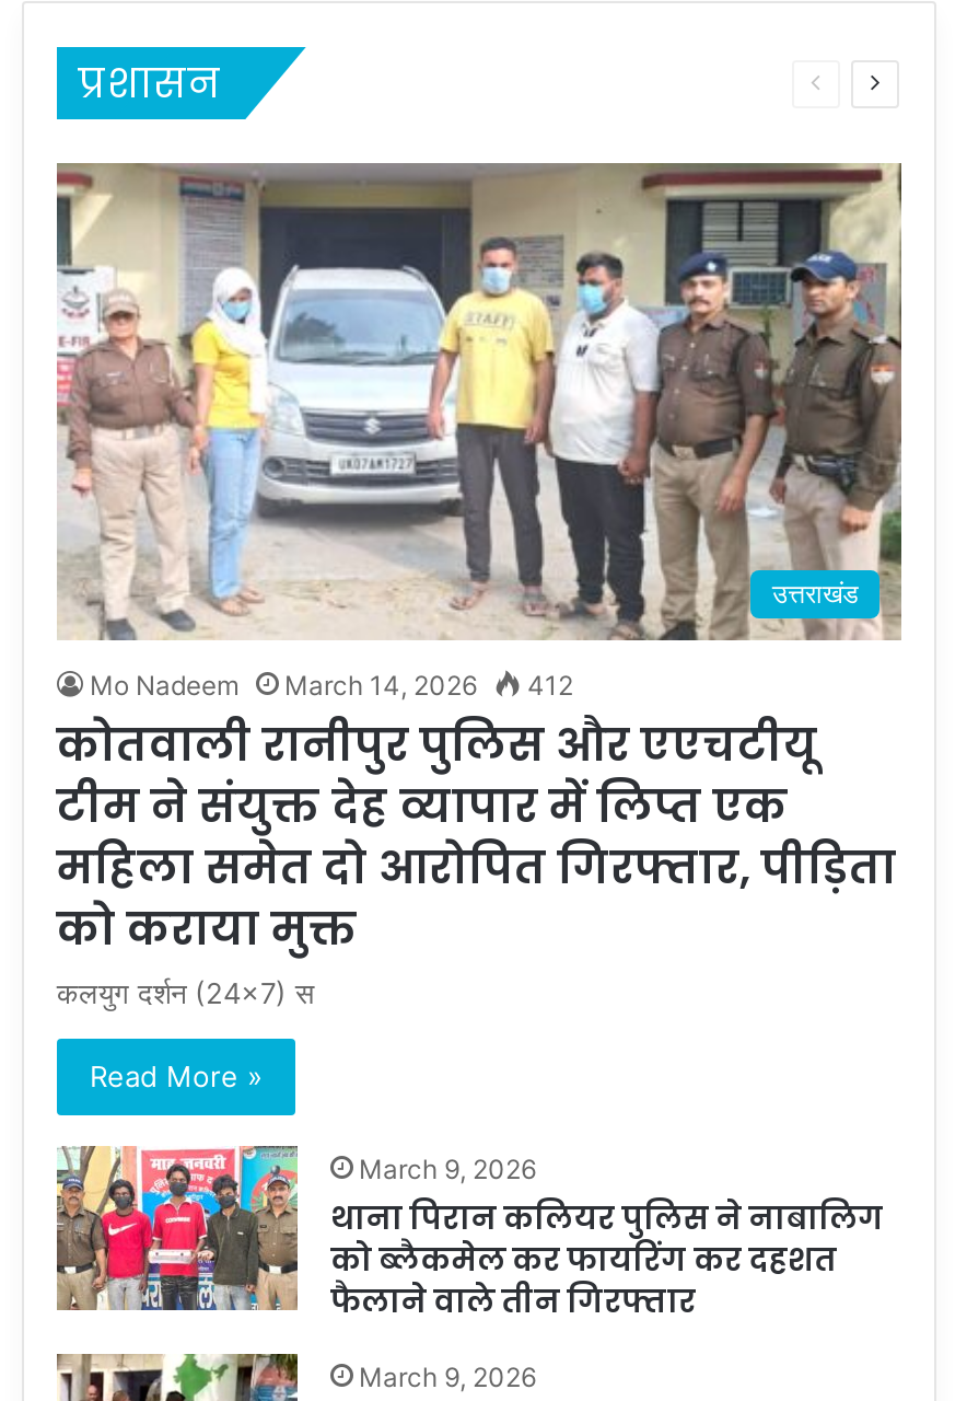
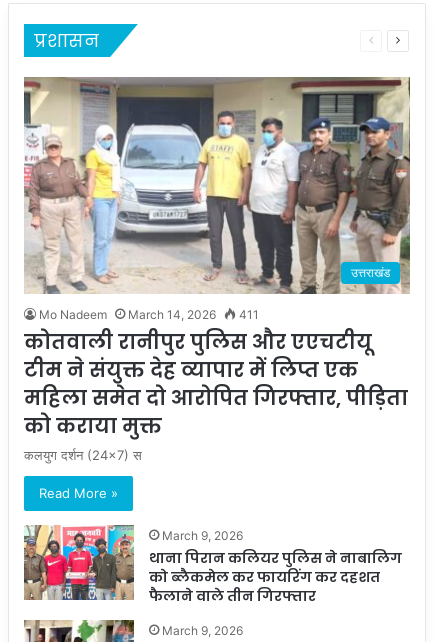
[90,668,573,701] Mo Nadeem March 14, 2026 412 -> [39,307,259,322] Mo Nadeem March 14, 2026 411

